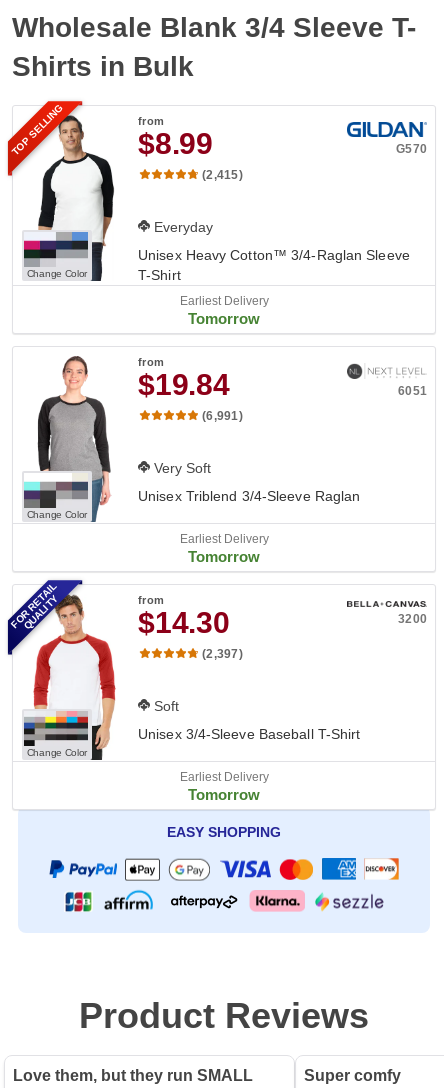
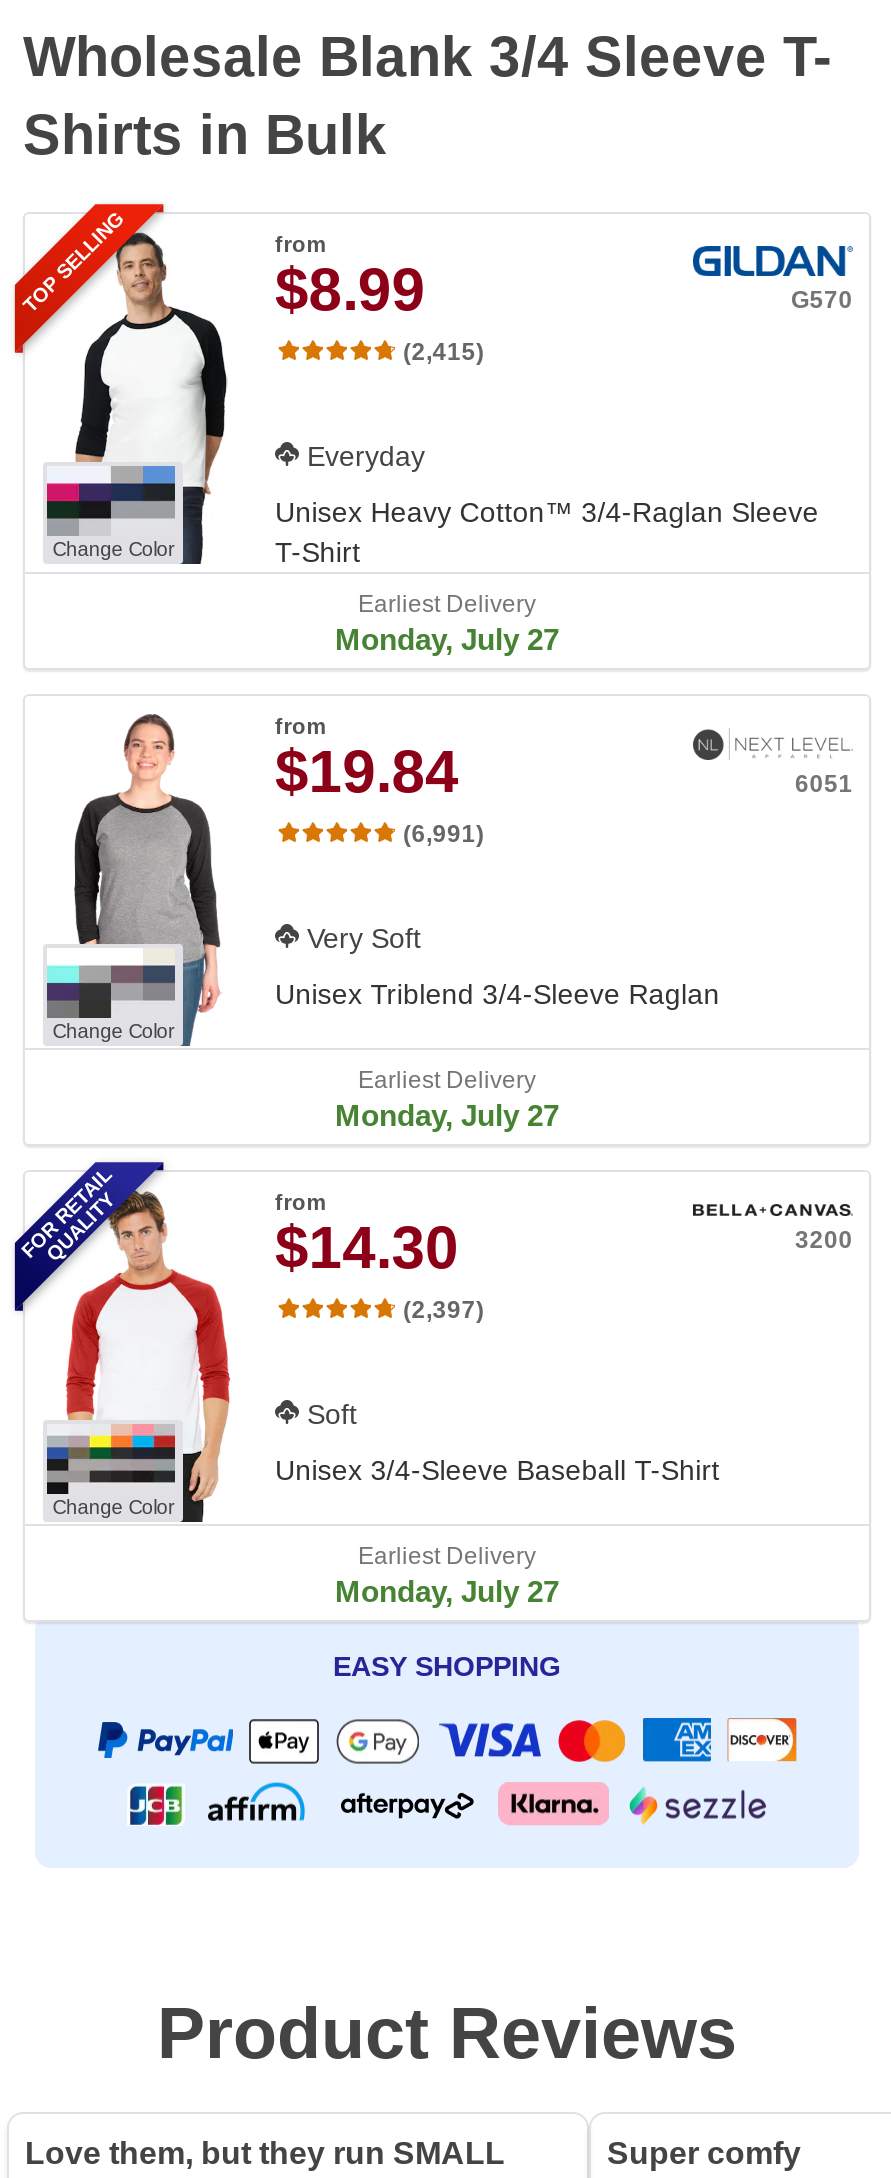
[188,310,260,327] Tomorrow -> [335,622,559,656] Monday, July 27
[188,548,260,565] Tomorrow -> [335,1098,559,1132] Monday, July 27
[188,786,260,803] Tomorrow -> [335,1574,559,1608] Monday, July 27

